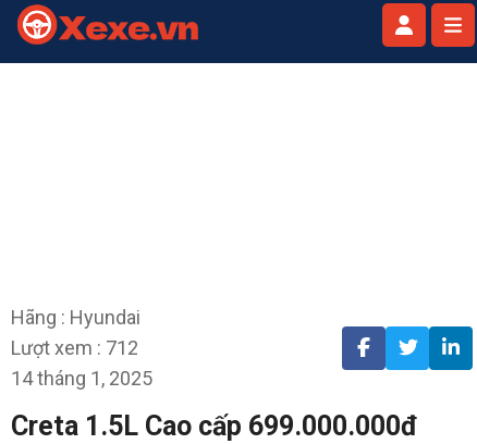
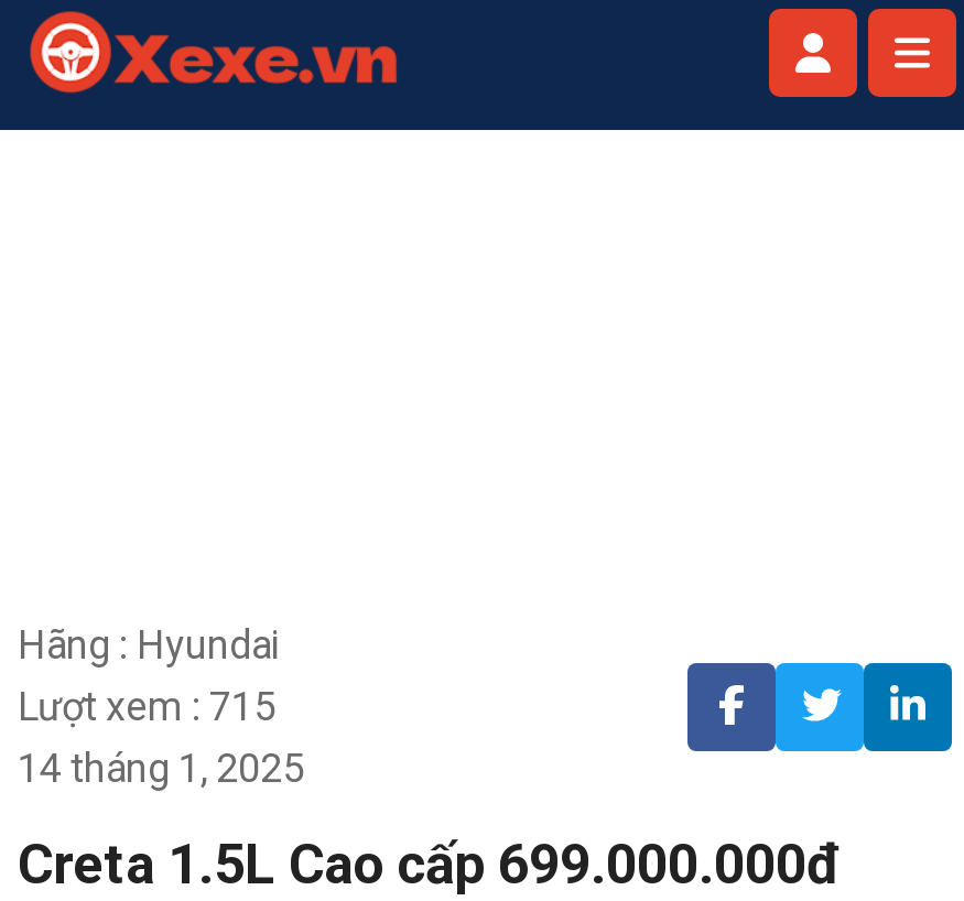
[11,336,138,359] Lượt xem : 712 -> [18,683,275,729] Lượt xem : 715

